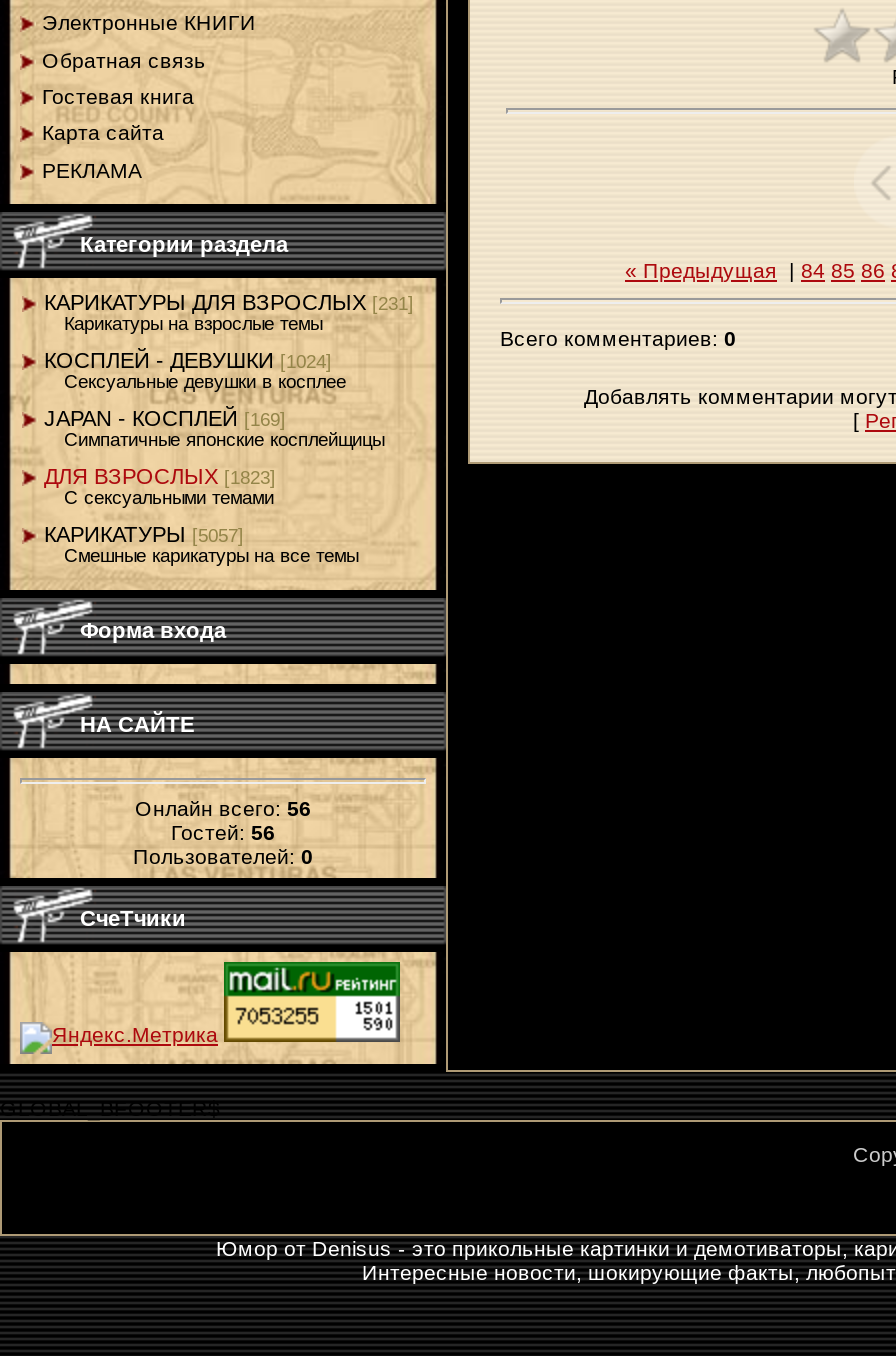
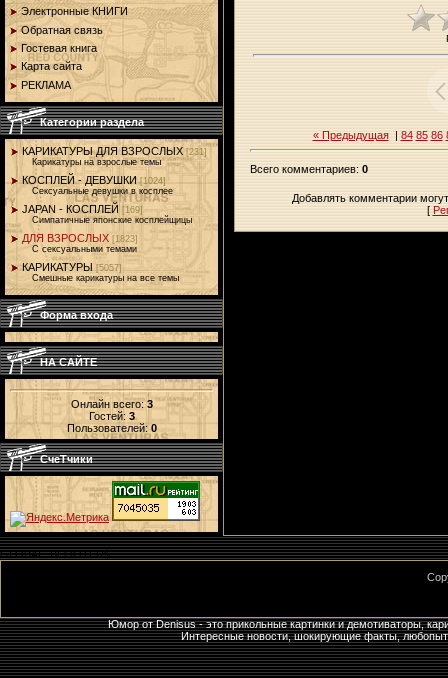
[135,795,311,819] Онлайн всего: 56 -> [70,398,152,410] Онлайн всего: 3
[171,819,275,843] Гостей: 56 -> [88,410,134,422] Гостей: 3

